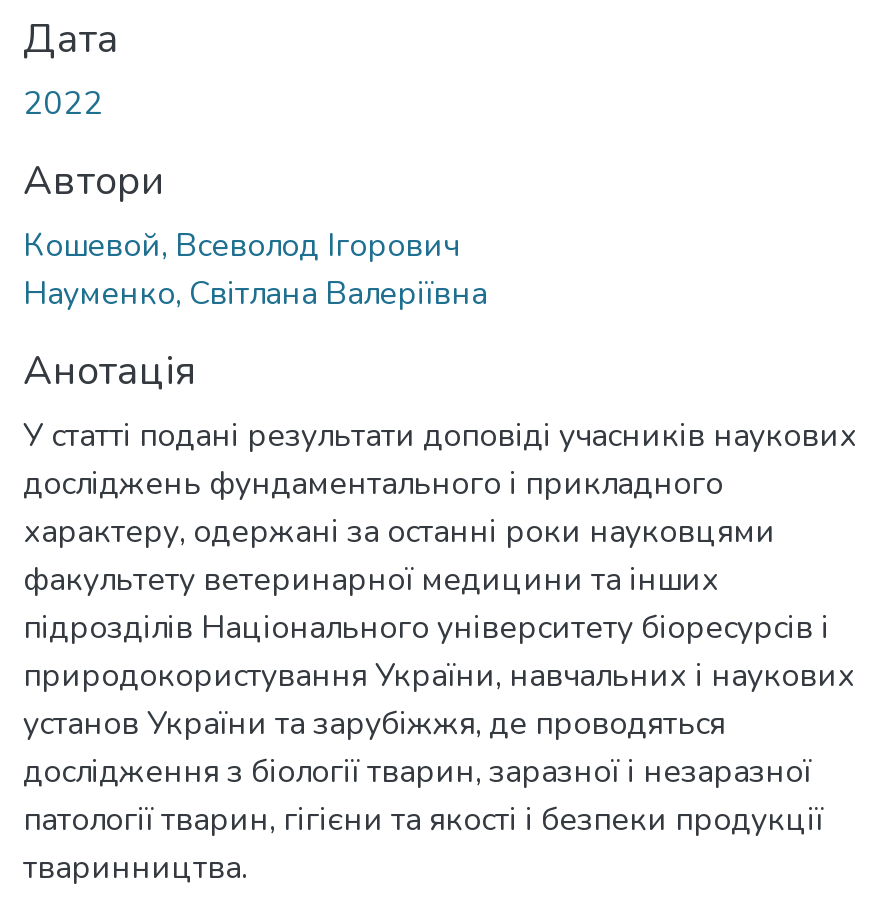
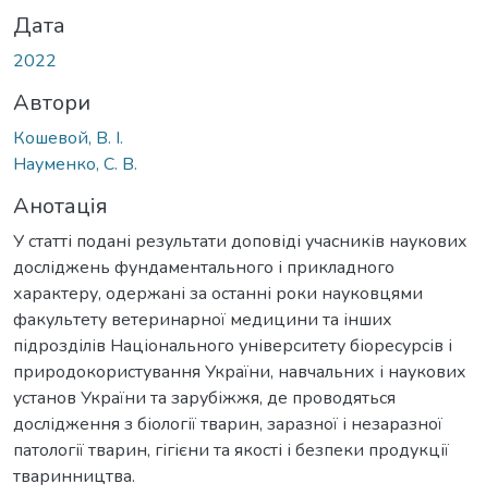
[23,224,459,268] Кошевой, Всеволод Ігорович -> [13,126,123,150] Кошевой, В. І.
[23,272,487,316] Науменко, Світлана Валеріївна -> [13,152,137,176] Науменко, С. В.

